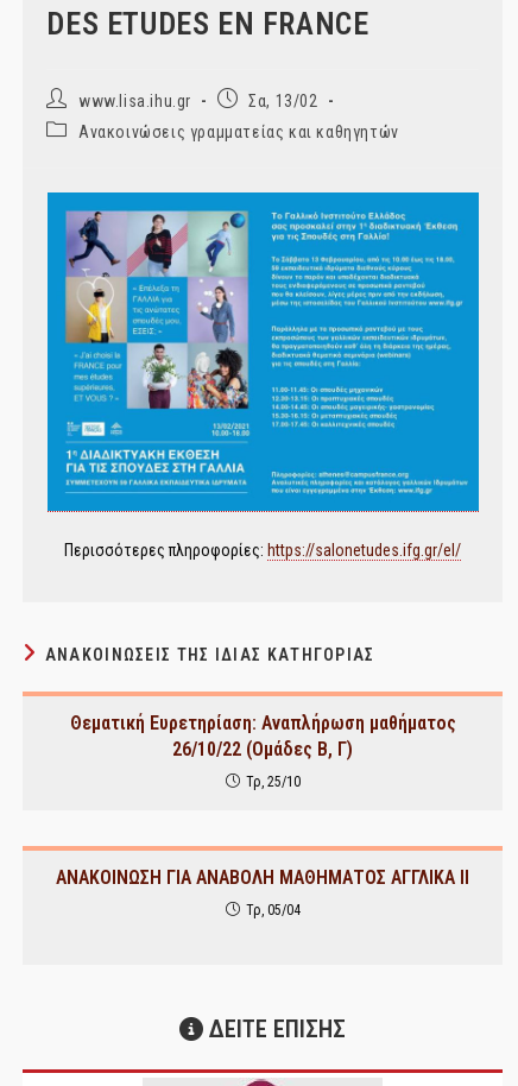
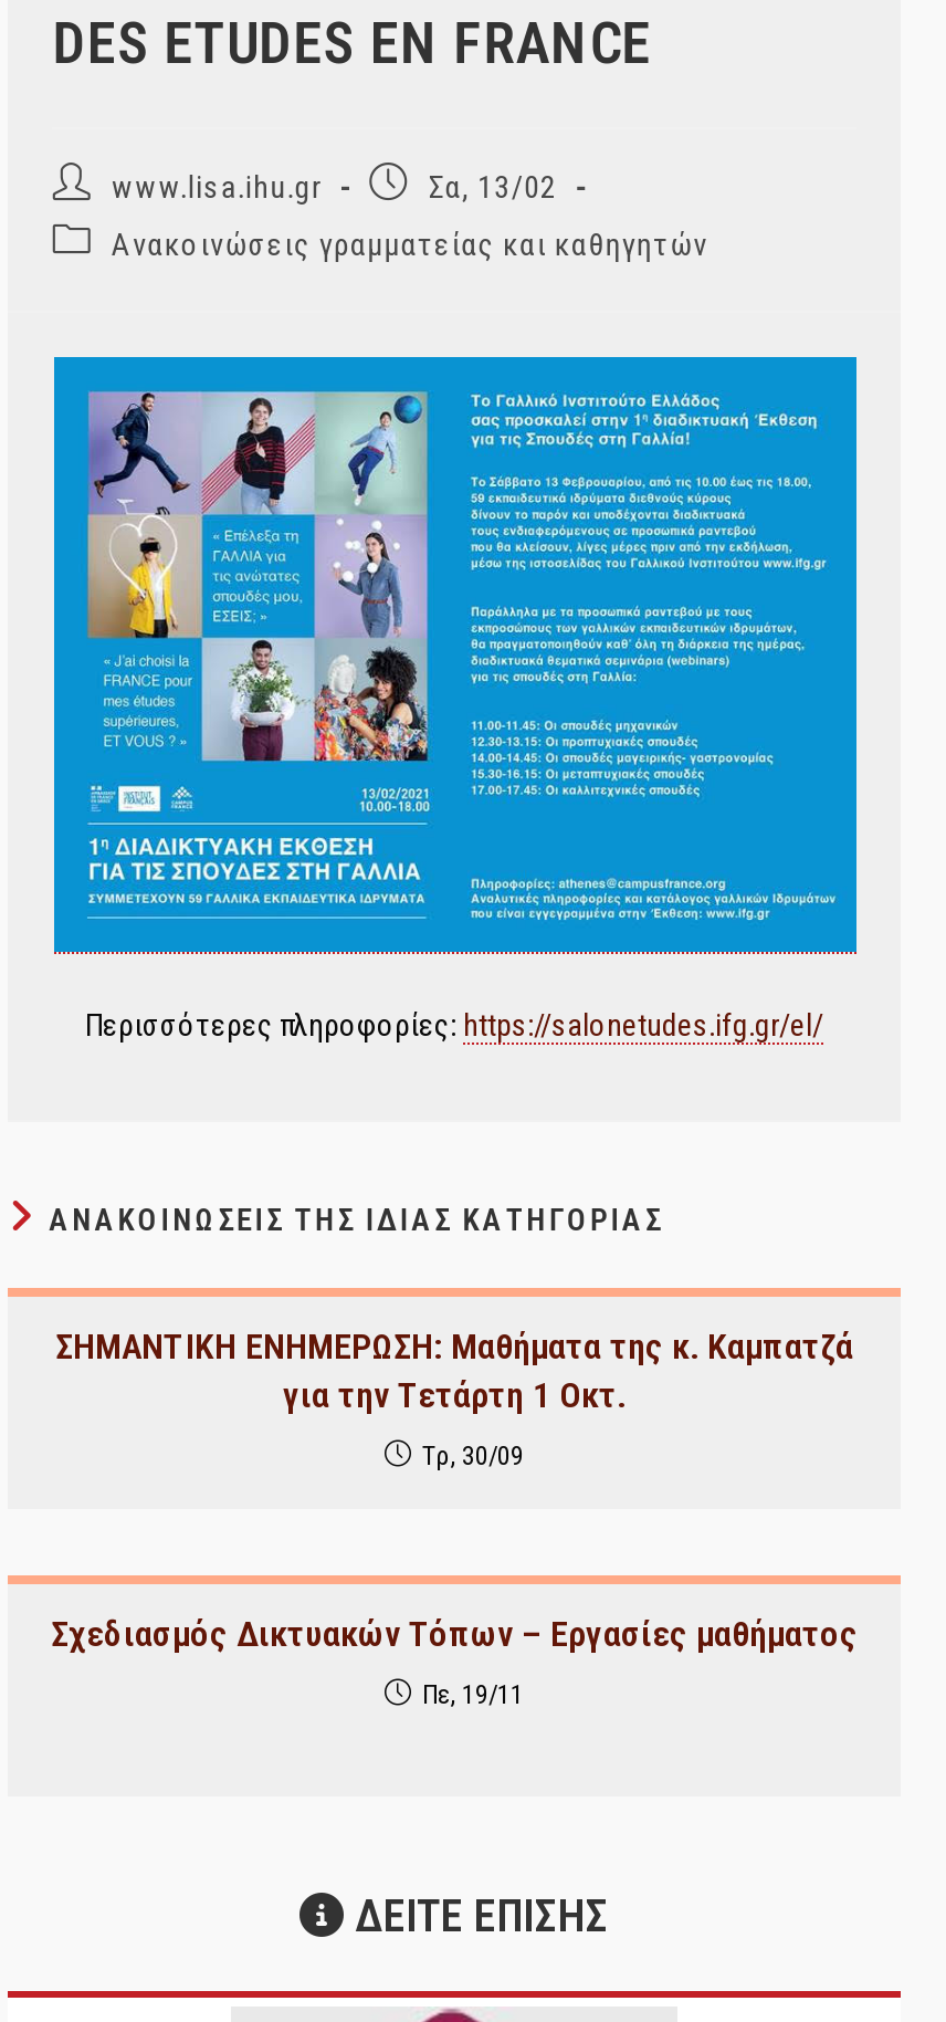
[70,712,456,760] Θεματική Ευρετηρίαση: Αναπλήρωση μαθήματος | 26/10/22 (Ομάδες Β, Γ) -> [55,1326,853,1416] ΣΗΜΑΝΤΙΚΗ ΕΝΗΜΕΡΩΣΗ: Μαθήματα της κ. Καμπατζά | για την Τετάρτη 1 Οκτ.
[245,774,300,790] Τρ, 25/10 -> [422,1440,524,1471] Τρ, 30/09
[56,866,469,889] ΑΝΑΚΟΙΝΩΣΗ ΓΙΑ ΑΝΑΒΟΛΗ ΜΑΘΗΜΑΤΟΣ ΑΓΓΛΙΚΑ ΙI -> [51,1613,858,1655] Σχεδιασμός Δικτυακών Τόπων – Εργασίες μαθήματος
[245,902,300,918] Τρ, 05/04 -> [422,1679,524,1710] Πε, 19/11

